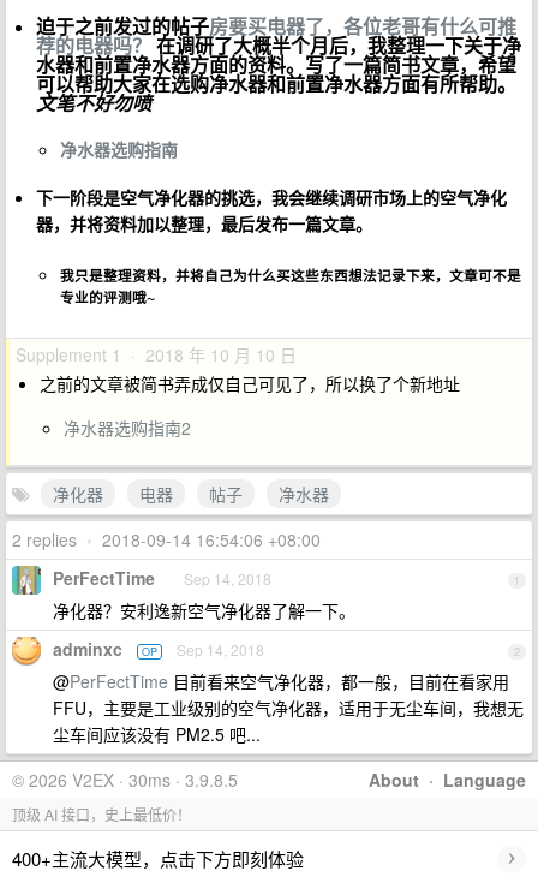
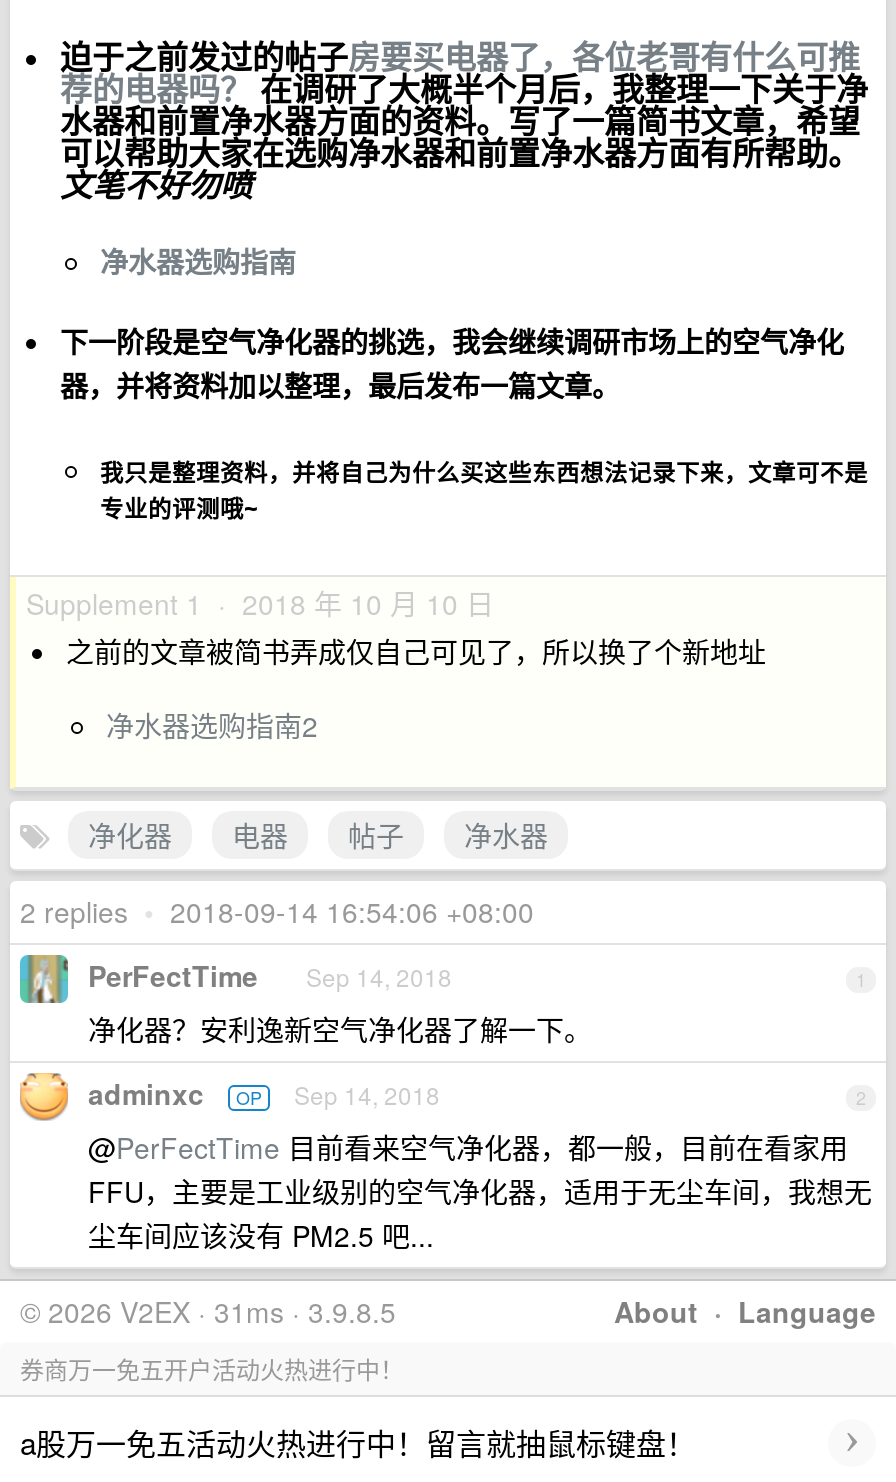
[12,768,238,792] © 2026 V2EX · 30ms · 3.9.8.5 -> [20,1291,396,1331] © 2026 V2EX · 31ms · 3.9.8.5
[12,804,191,824] 顶级 AI 接口，史上最低价！ -> [20,1351,404,1385] 券商万一免五开户活动火热进行中！
[12,845,304,870] 400+主流大模型，点击下方即刻体验 -> [20,1420,696,1462] a股万一免五活动火热进行中！留言就抽鼠标键盘！

